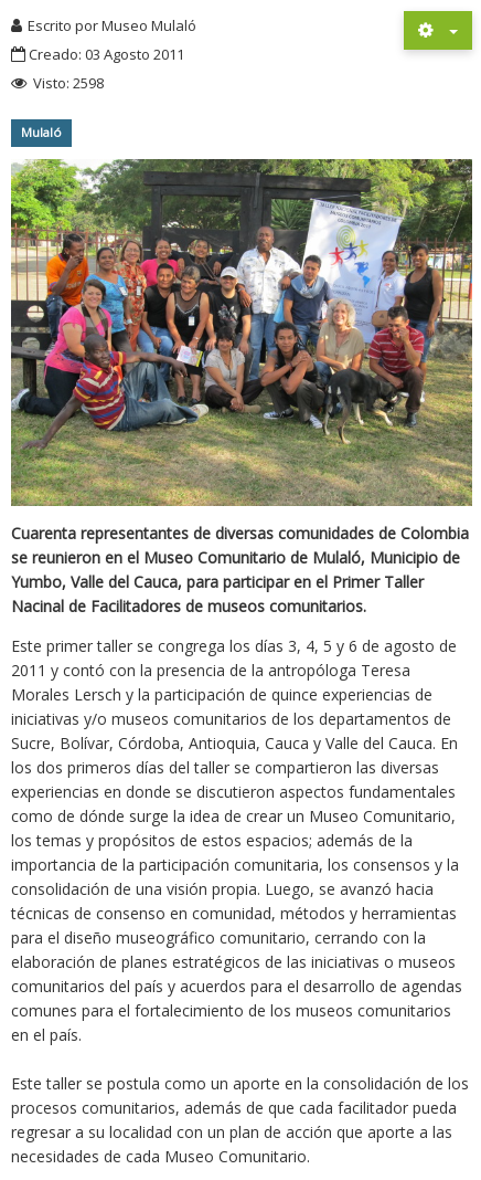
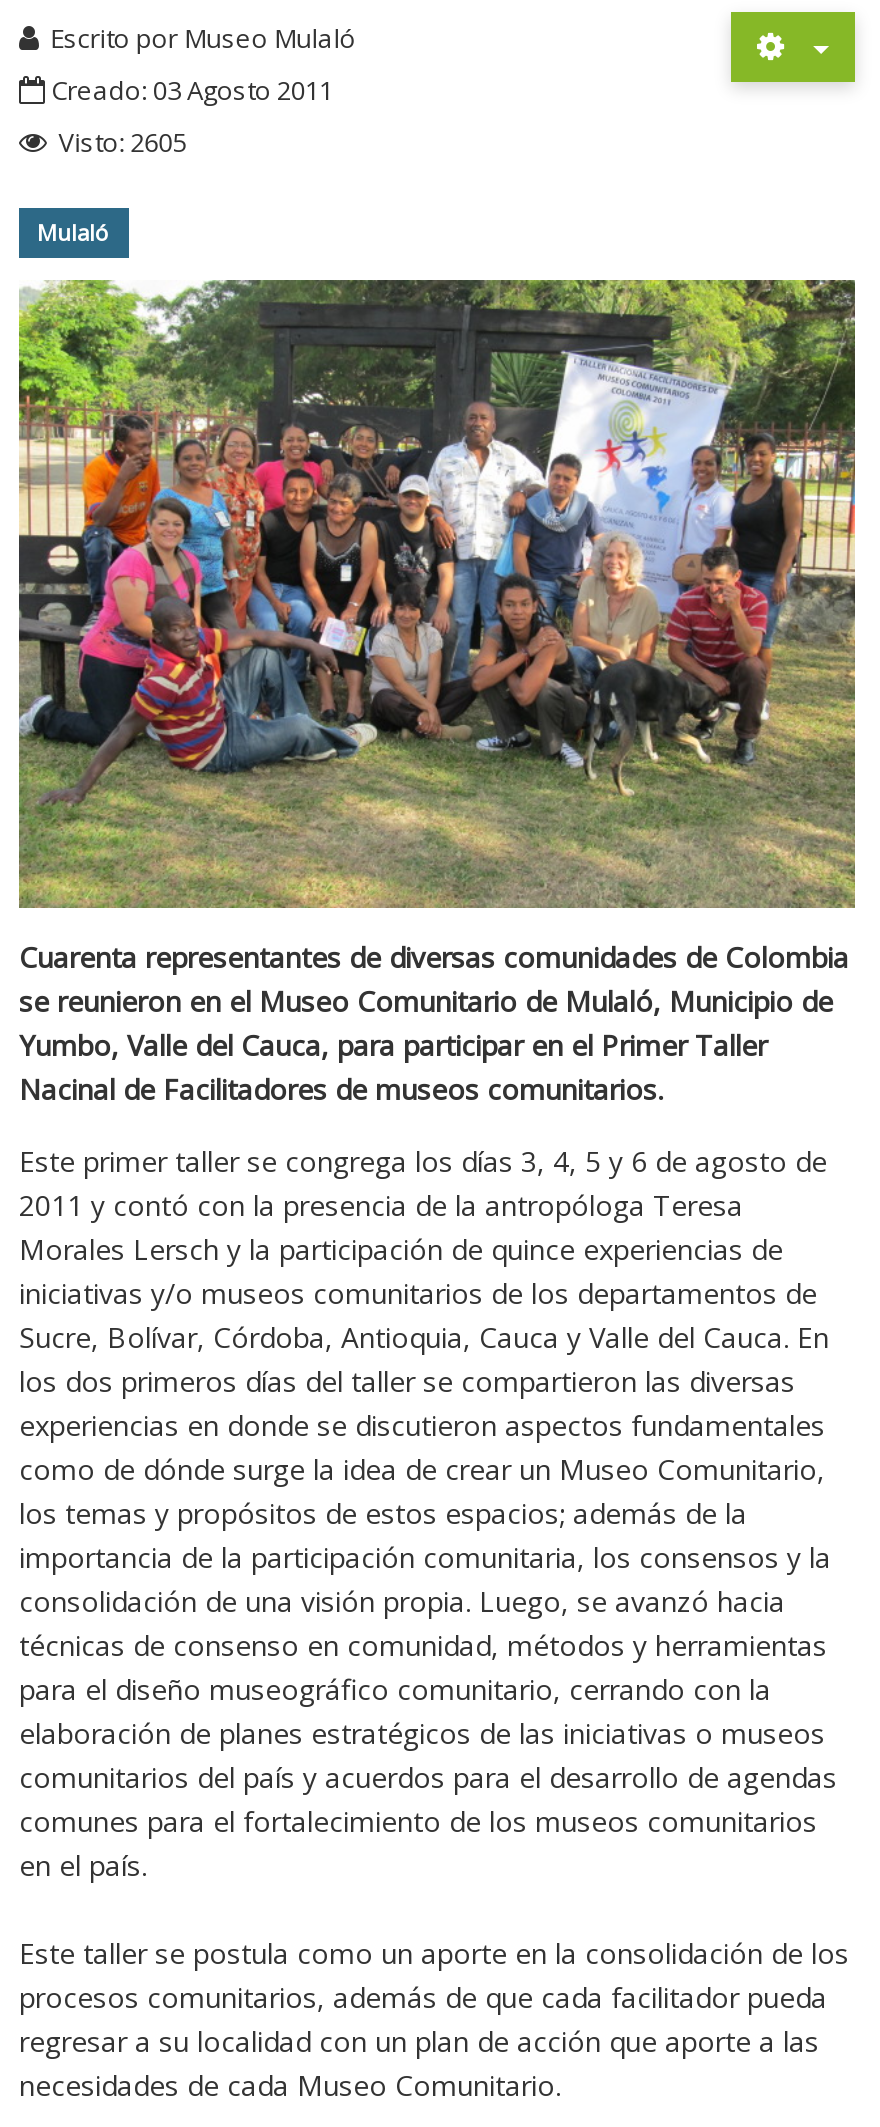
[33,73,103,93] Visto: 2598 -> [59,124,187,160] Visto: 2605

